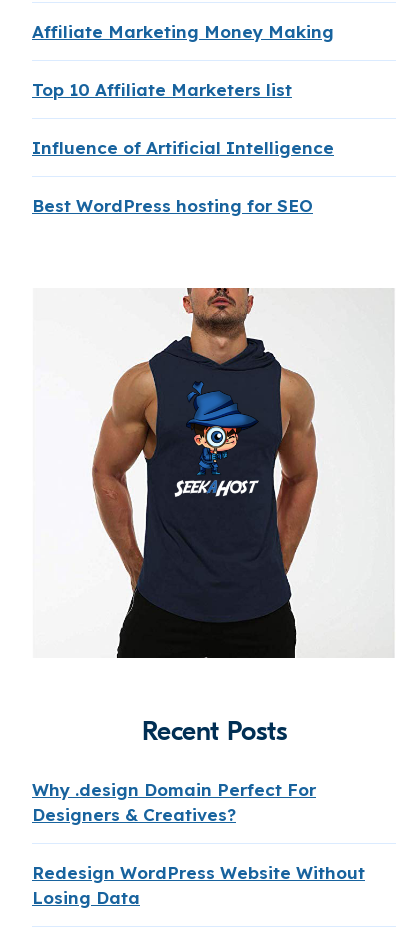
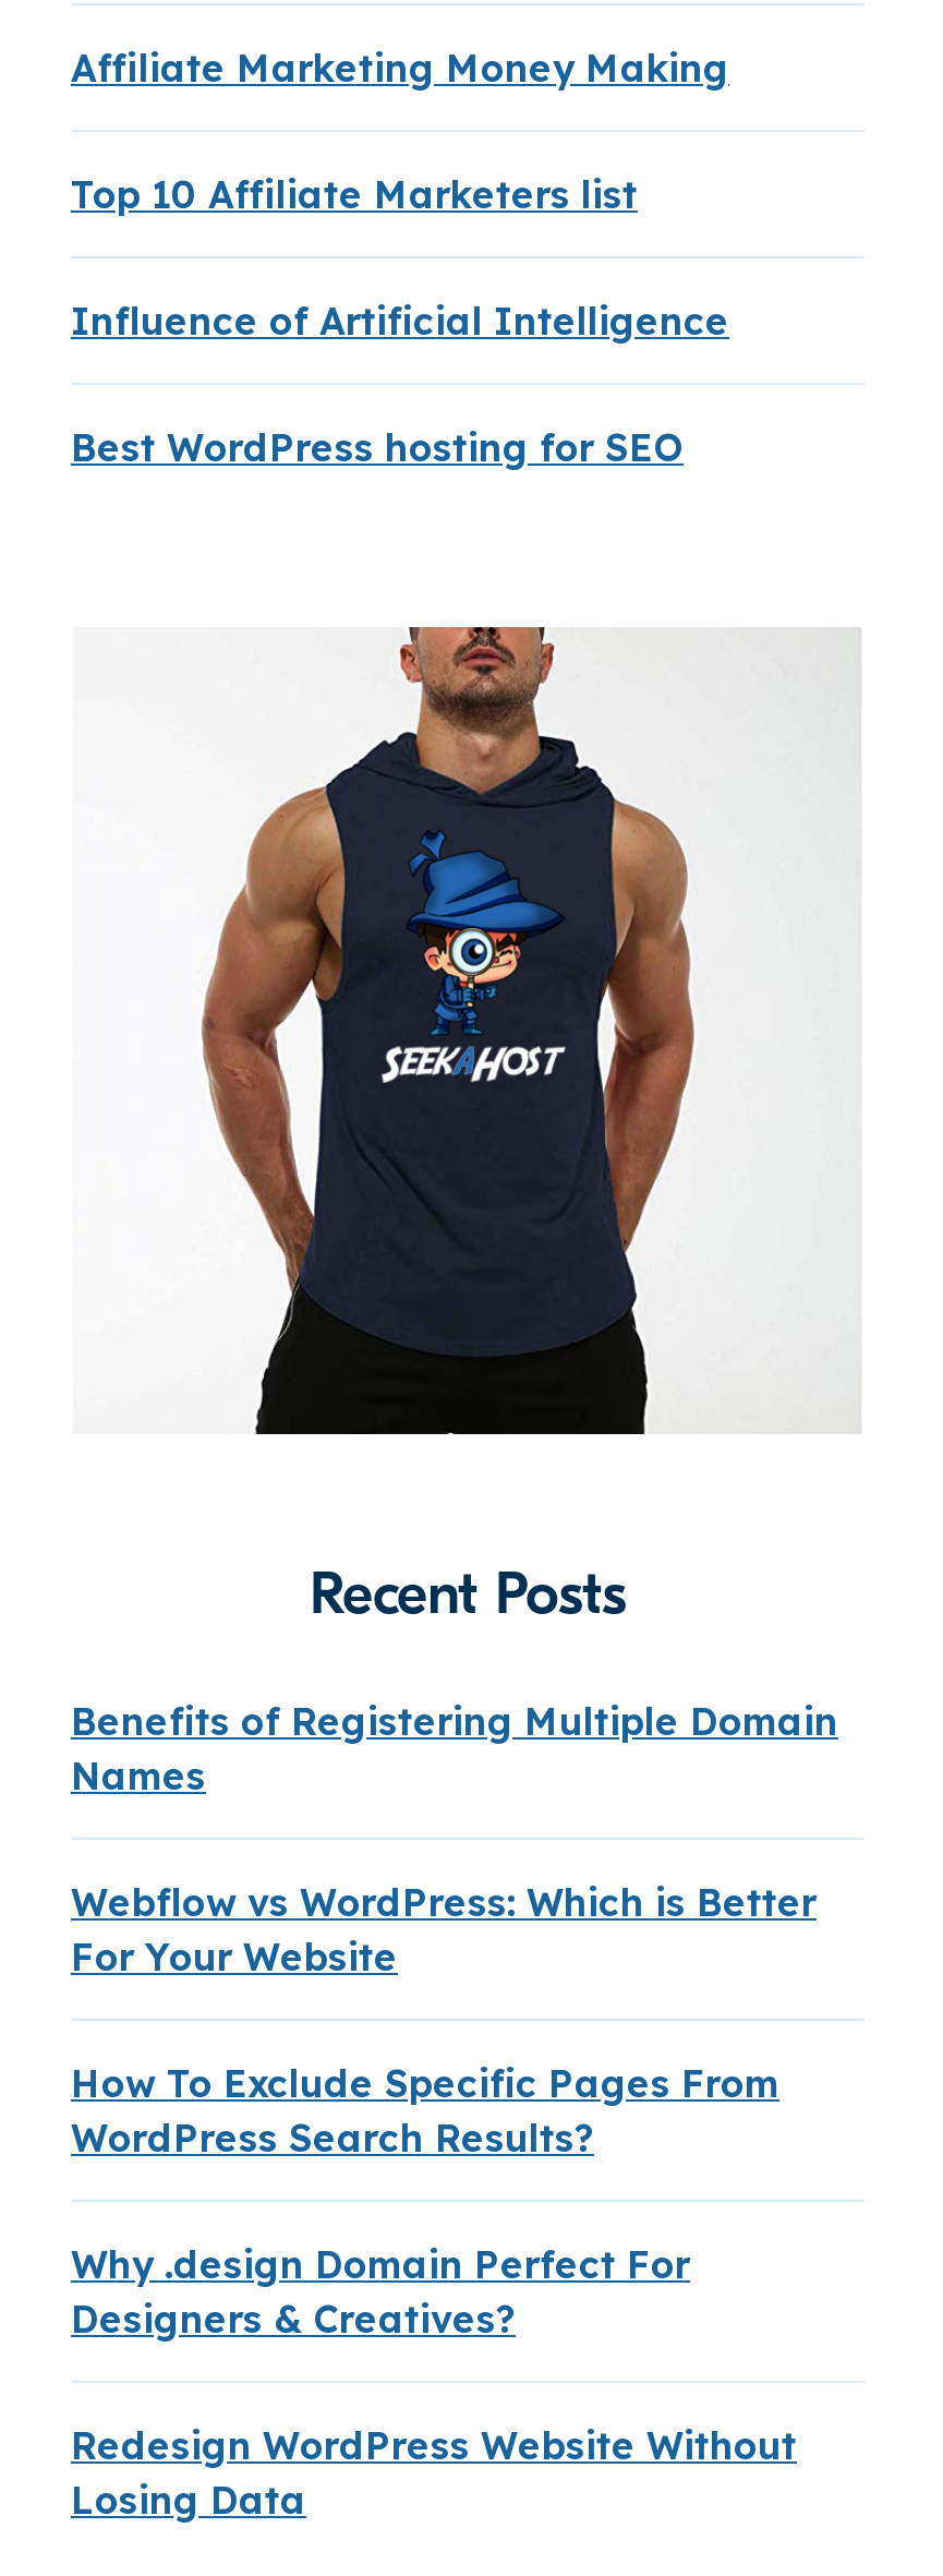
none -> [71,1698,838,2160] Benefits of Registering Multiple Domain | Names | Webflow vs WordPress: Which is Better | For Your Website | How To Exclude Specific Pages From | WordPress Search Results?

